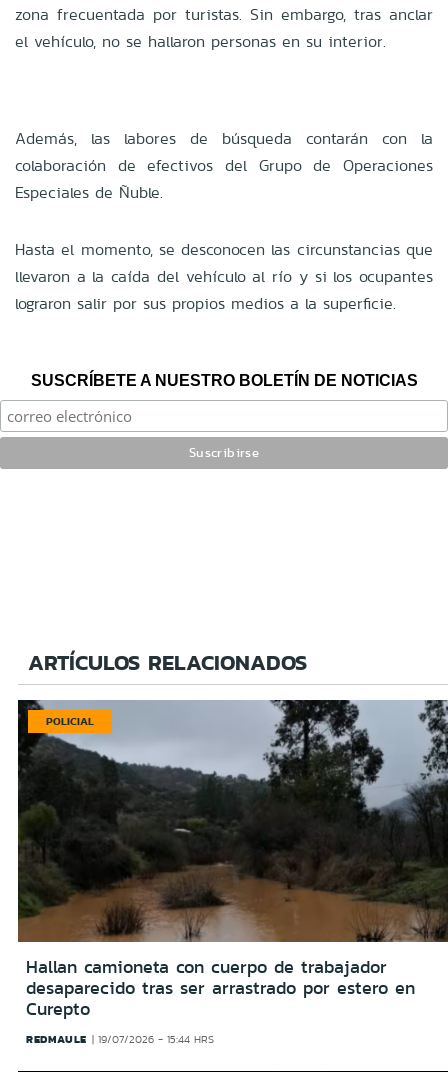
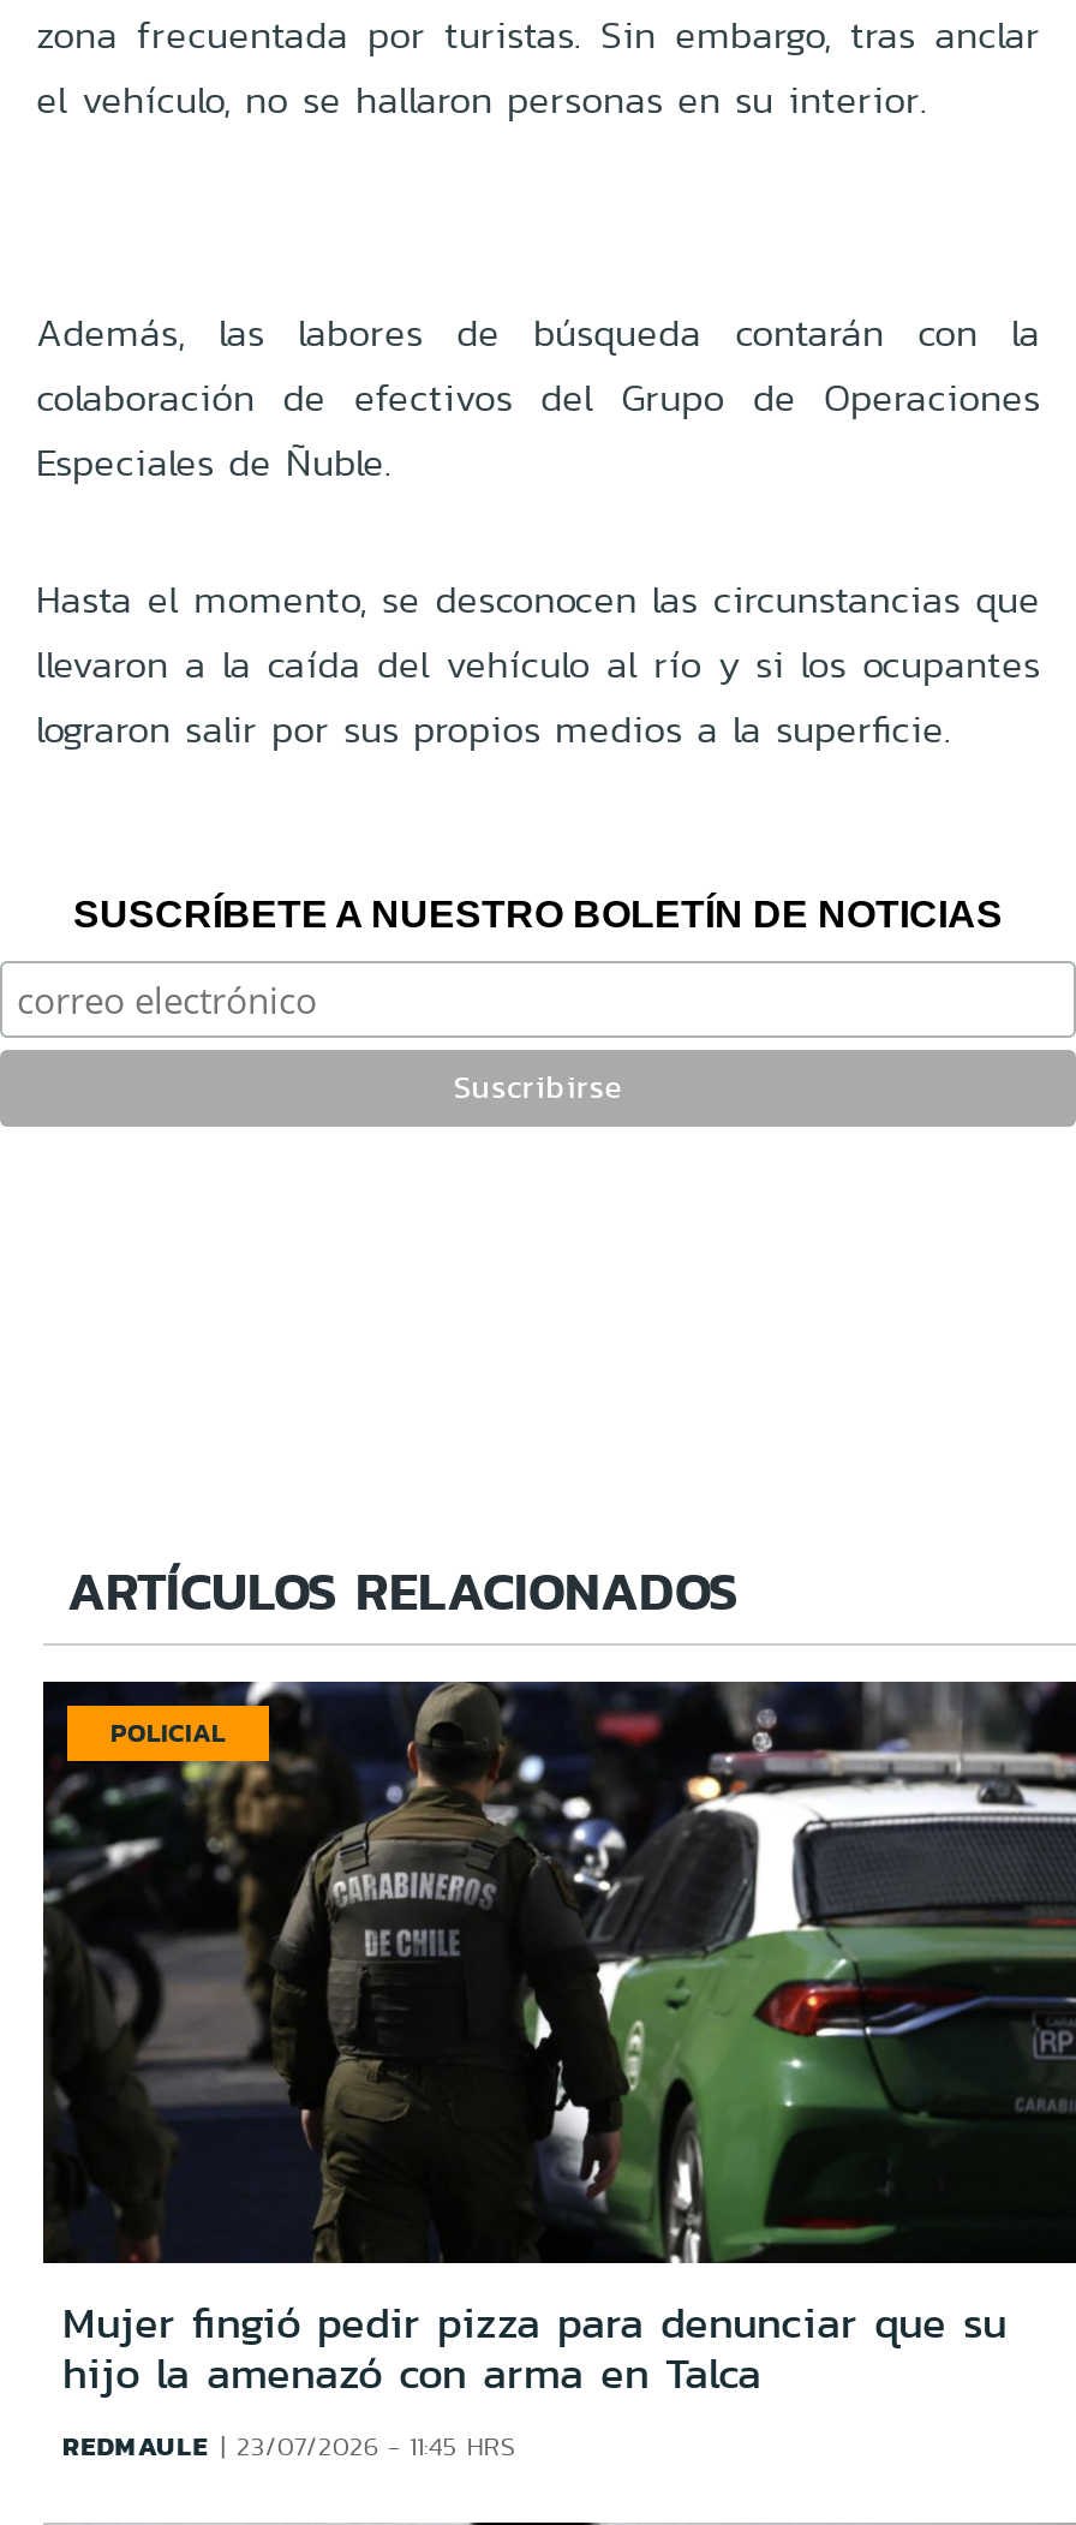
[18,699,445,1022] [image] | Hallan camioneta con cuerpo de trabajador | desaparecido tras ser arrastrado por estero en | Curepto -> [43,1679,1069,2405] [image] | Mujer fingió pedir pizza para denunciar que su | hijo la amenazó con arma en Talca
[26,1031,214,1047] REDMAULE 19/07/2026 - 15:44 HRS -> [62,2426,515,2465] REDMAULE 23/07/2026 - 11:45 HRS

